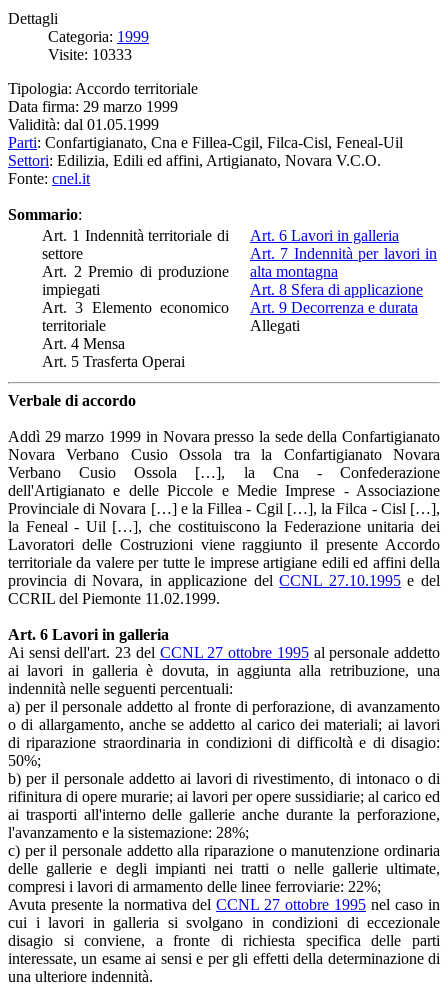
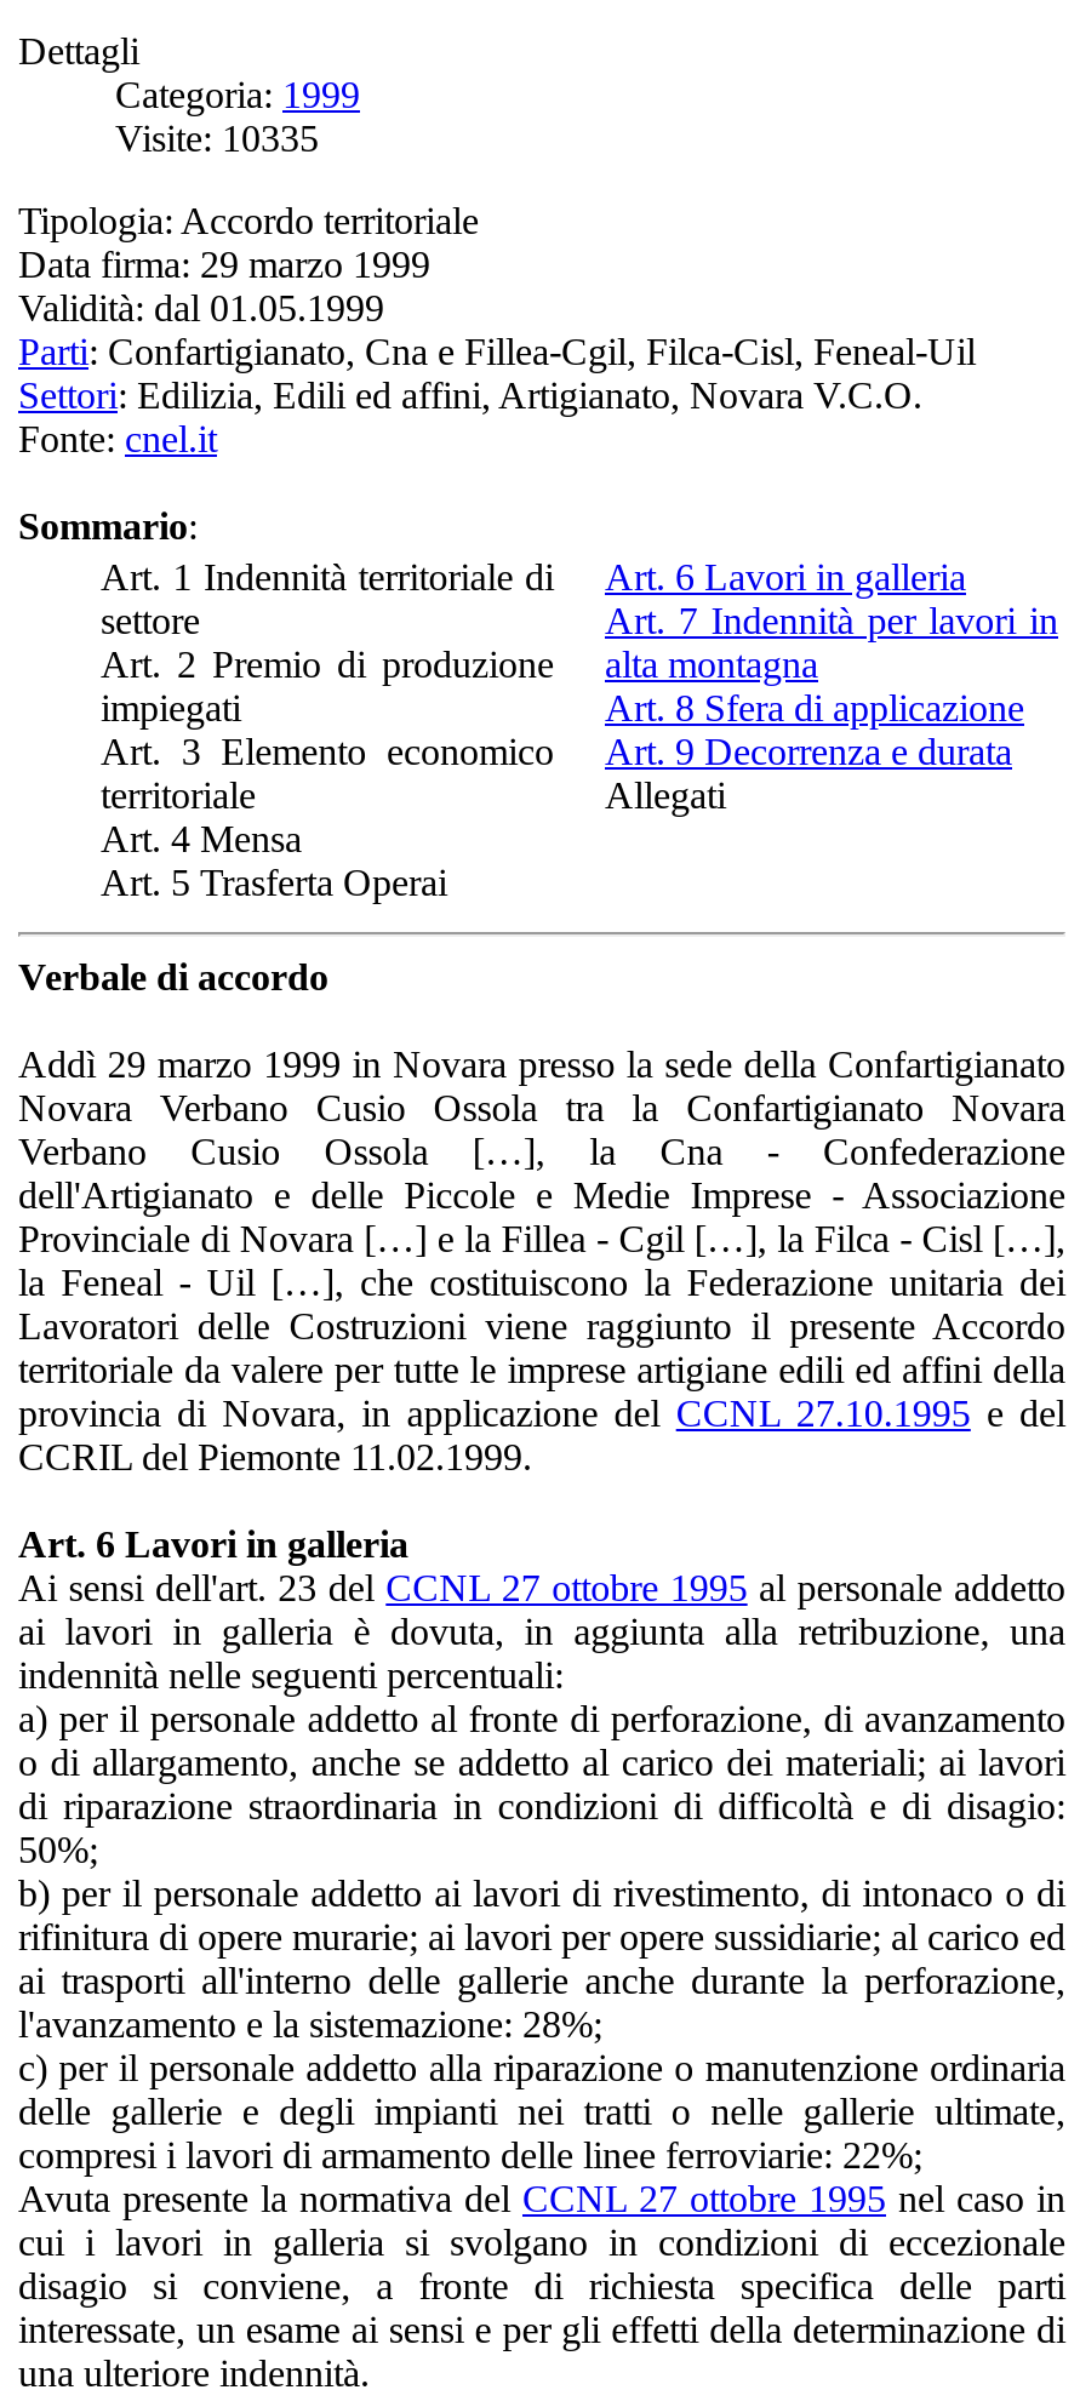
[48,46,132,63] Visite: 10333 -> [115,117,319,158] Visite: 10335

